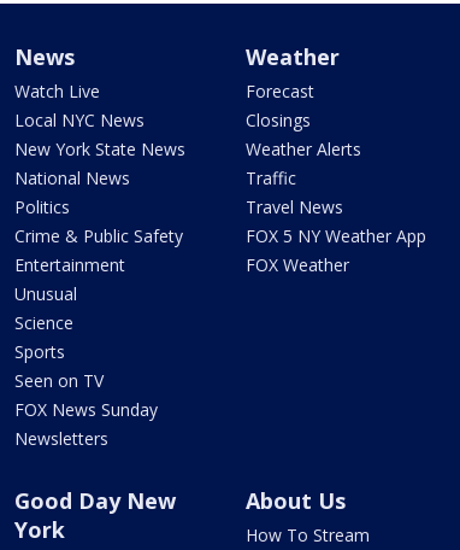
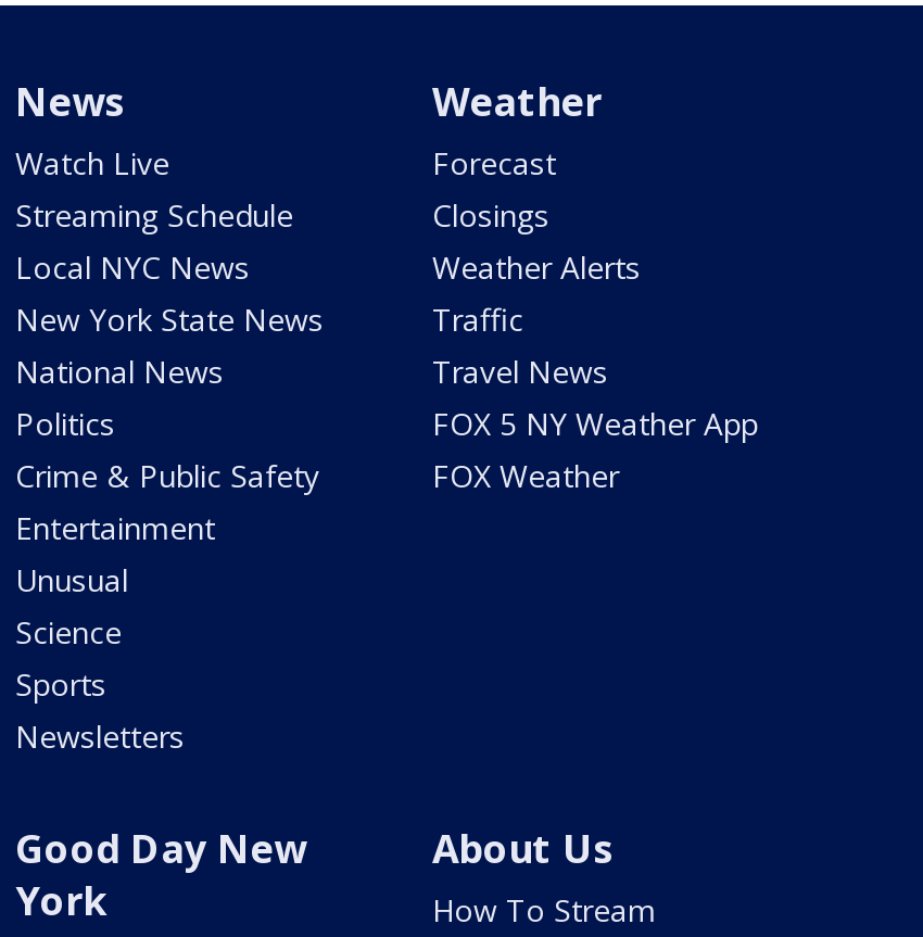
moved [14,109,185,363] -> [15,247,324,705]: Local NYC News | New York State News | National News | ... | Science | Sports
none -> [15,195,293,236] Streaming Schedule
[14,369,158,421] Seen on TV | FOX News Sunday -> none

